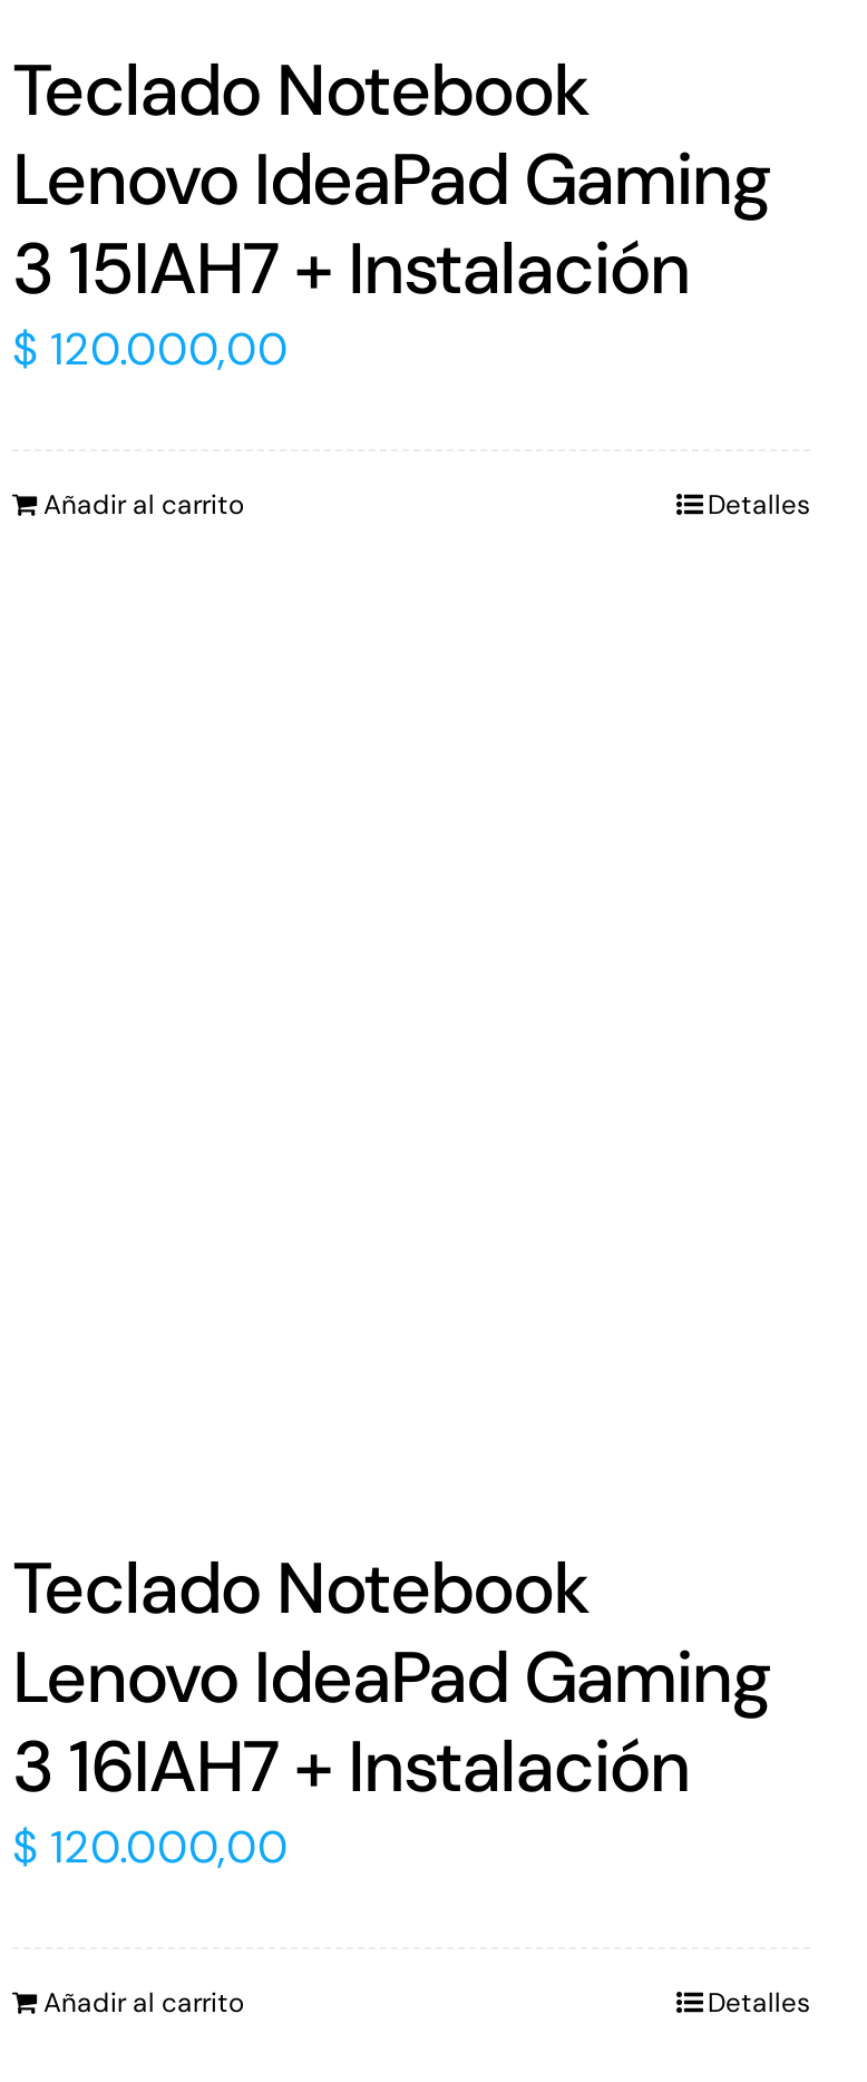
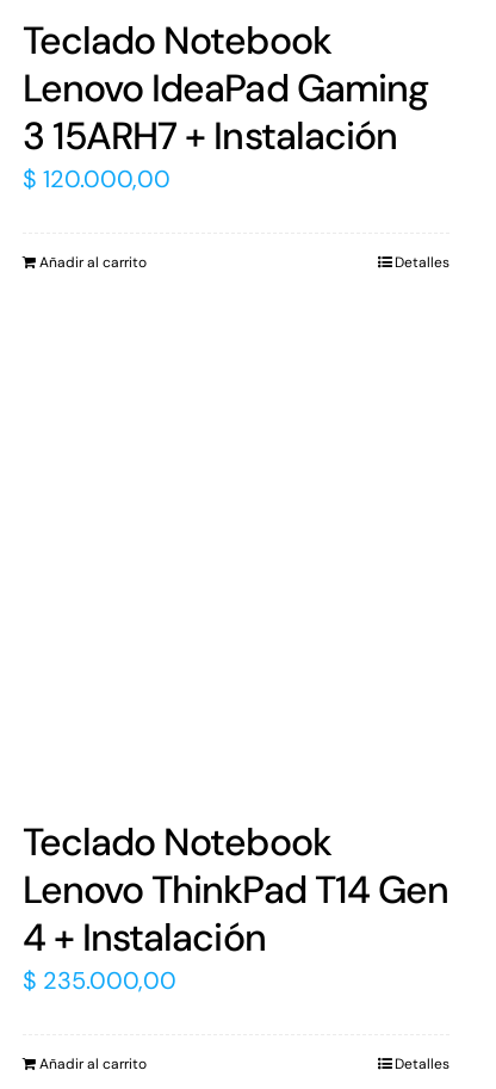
[12,222,690,315] 3 15IAH7 + Instalación -> [23,111,397,161] 3 15ARH7 + Instalación
[12,1630,770,1875] Lenovo IdeaPad Gaming | 3 16IAH7 + Instalación | $120.000,00 -> [23,864,448,996] Lenovo ThinkPad T14 Gen | 4 + Instalación | $235.000,00

